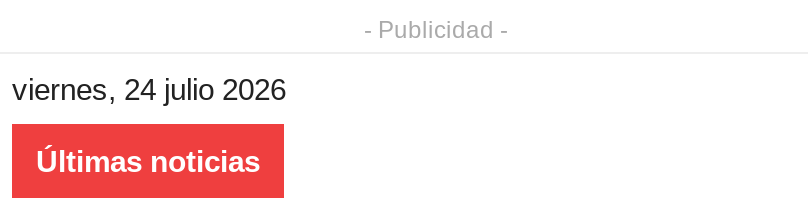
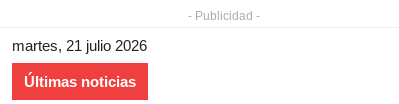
[12,72,286,106] viernes, 24 julio 2026 -> [12,37,147,54] martes, 21 julio 2026

